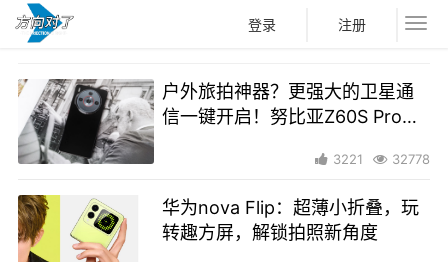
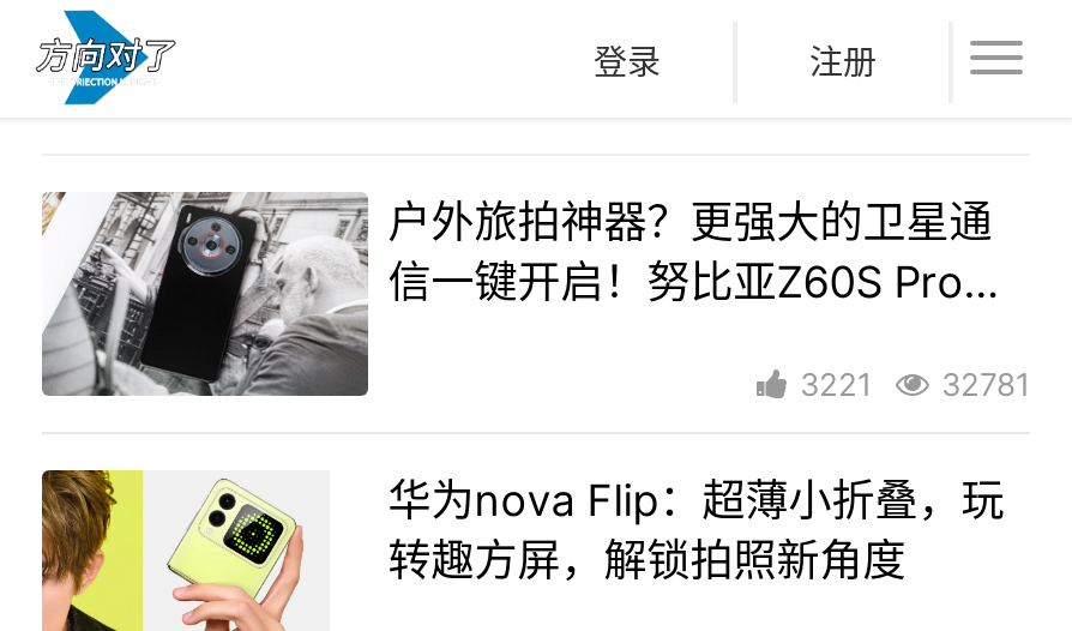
[333,151,430,167] 3221 32778 -> [800,365,1030,403] 3221 32781

